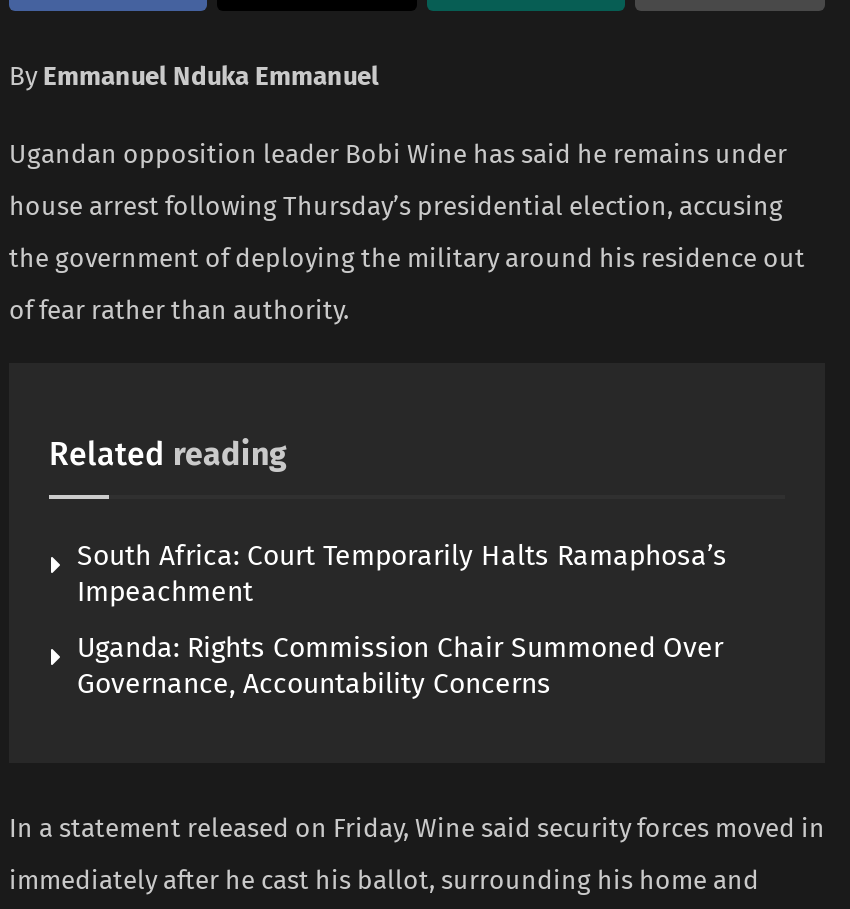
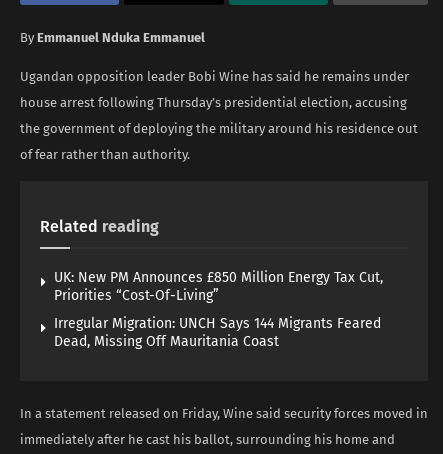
[77,539,727,609] South Africa: Court Temporarily Halts Ramaphosa’s | Impeachment -> [54,269,383,304] UK: New PM Announces £850 Million Energy Tax Cut, | Priorities “Cost-Of-Living”
[77,631,723,701] Uganda: Rights Commission Chair Summoned Over | Governance, Accountability Concerns -> [54,315,381,350] Irregular Migration: UNCH Says 144 Migrants Feared | Dead, Missing Off Mauritania Coast

